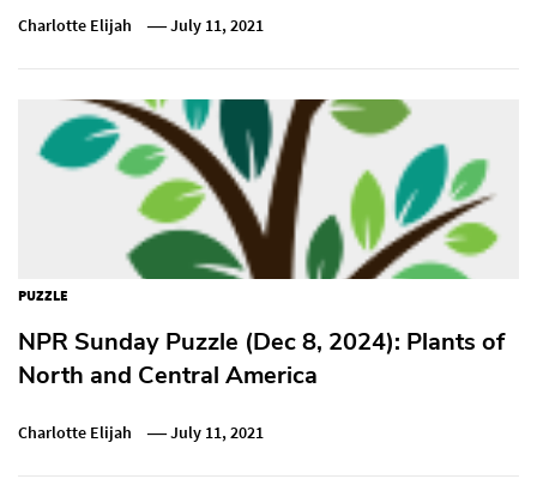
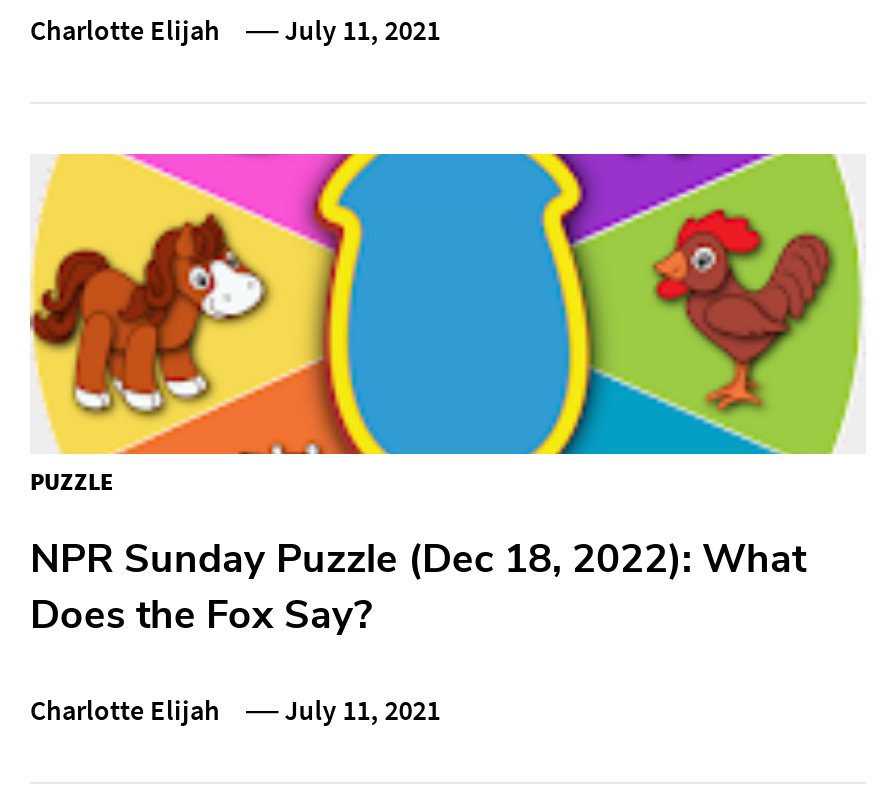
[18,98,517,392] [image] | NPR Sunday Puzzle (Dec 8, 2024): Plants of | North and Central America -> [28,152,864,643] [image] | NPR Sunday Puzzle (Dec 18, 2022): What | Does the Fox Say?

